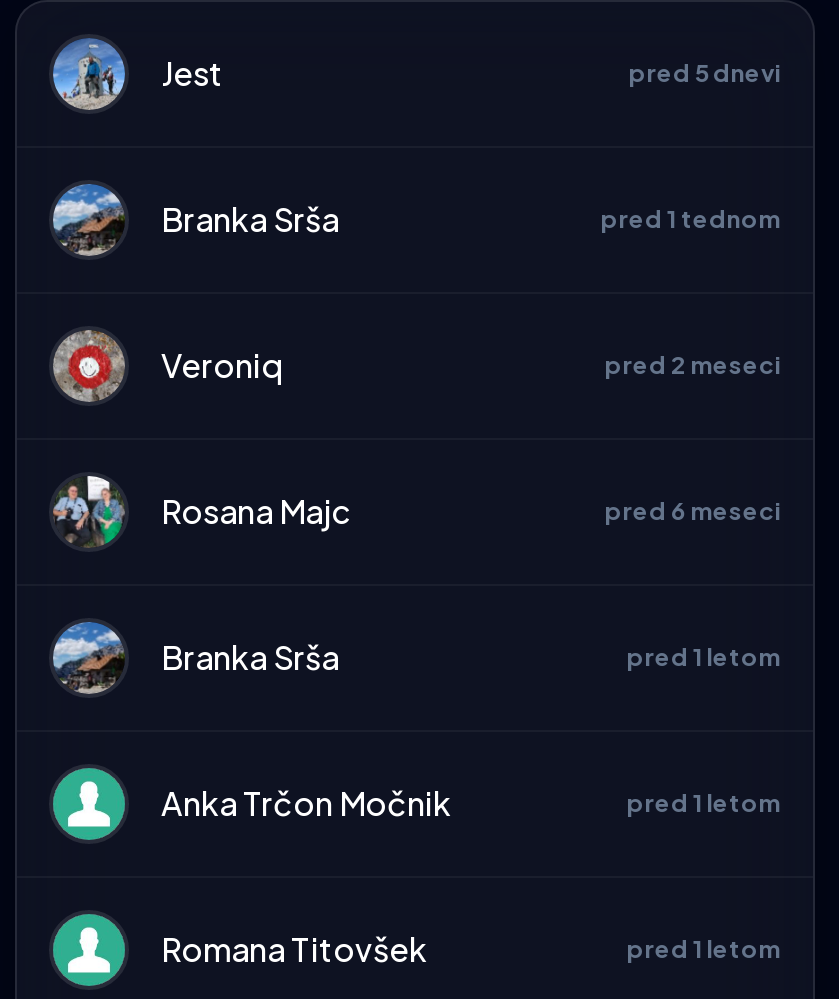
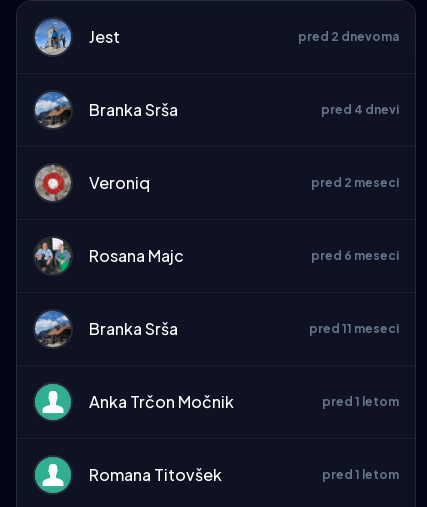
[629,58,781,88] pred 5 dnevi -> [298,29,399,44] pred 2 dnevoma
[601,204,781,234] pred 1 tednom -> [321,102,399,117] pred 4 dnevi
[627,642,781,672] pred 1 letom -> [309,321,399,336] pred 11 meseci

